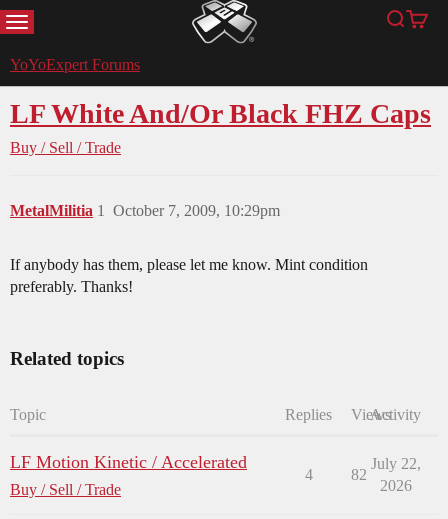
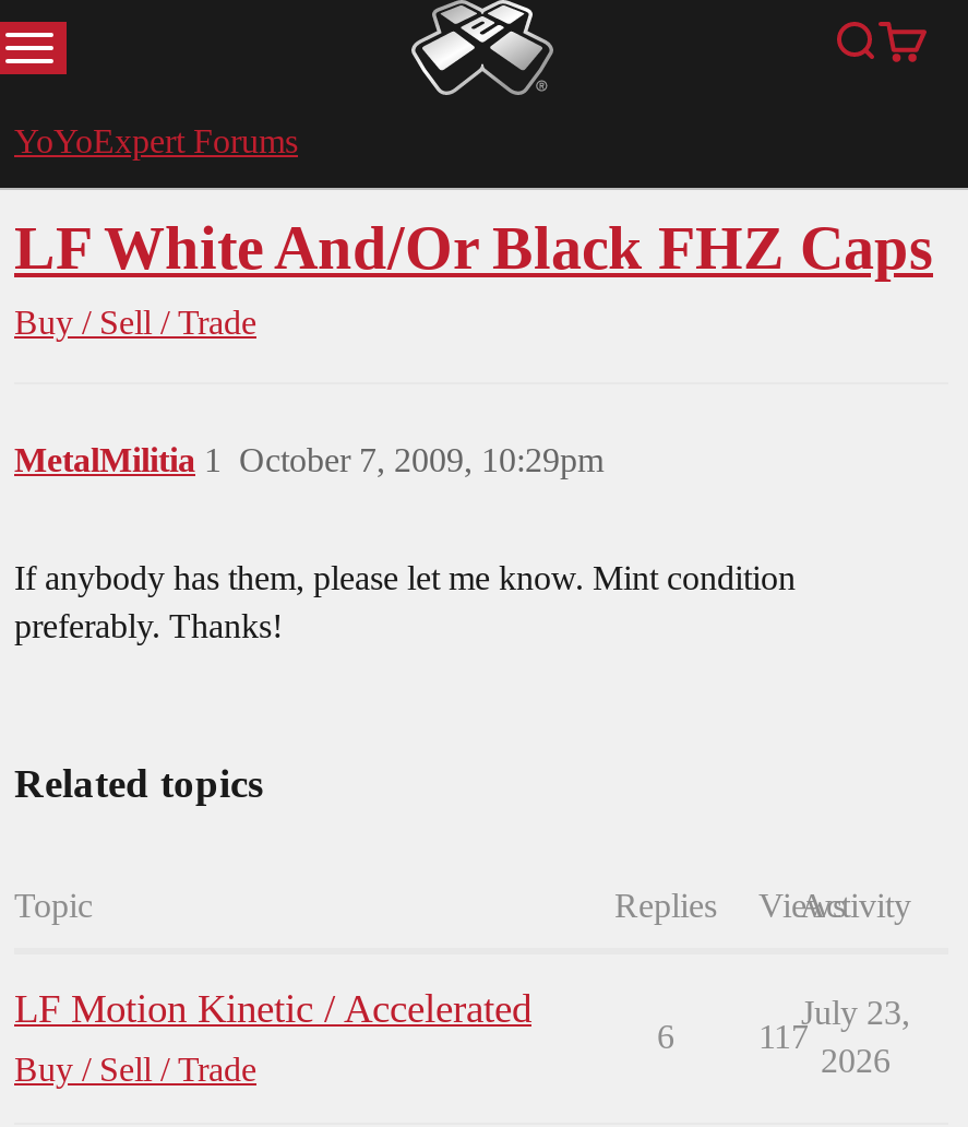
[370,455,420,472] July 22, -> [801,995,910,1032] July 23,
[304,466,312,483] 4 -> [657,1019,674,1056] 6
[351,466,367,483] 82 -> [758,1019,809,1056] 117

